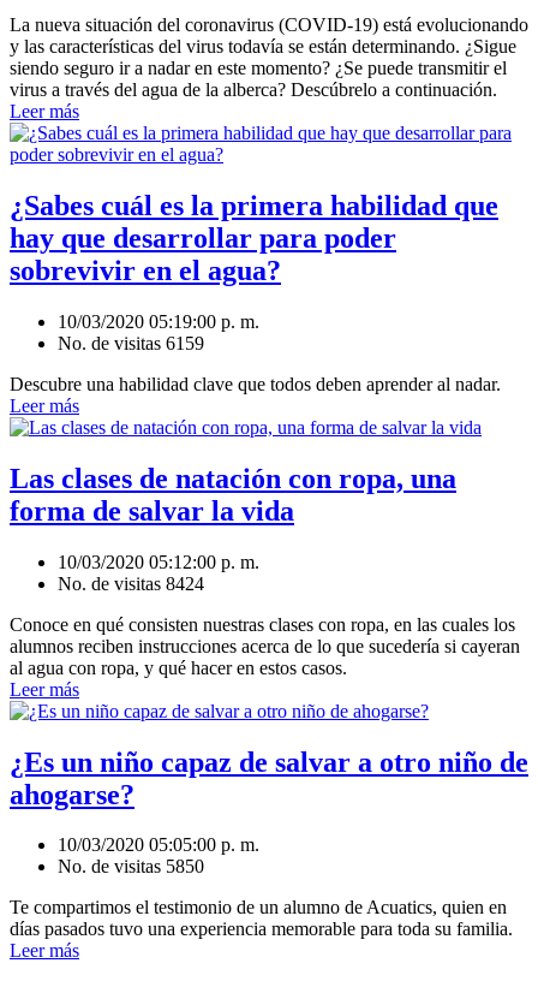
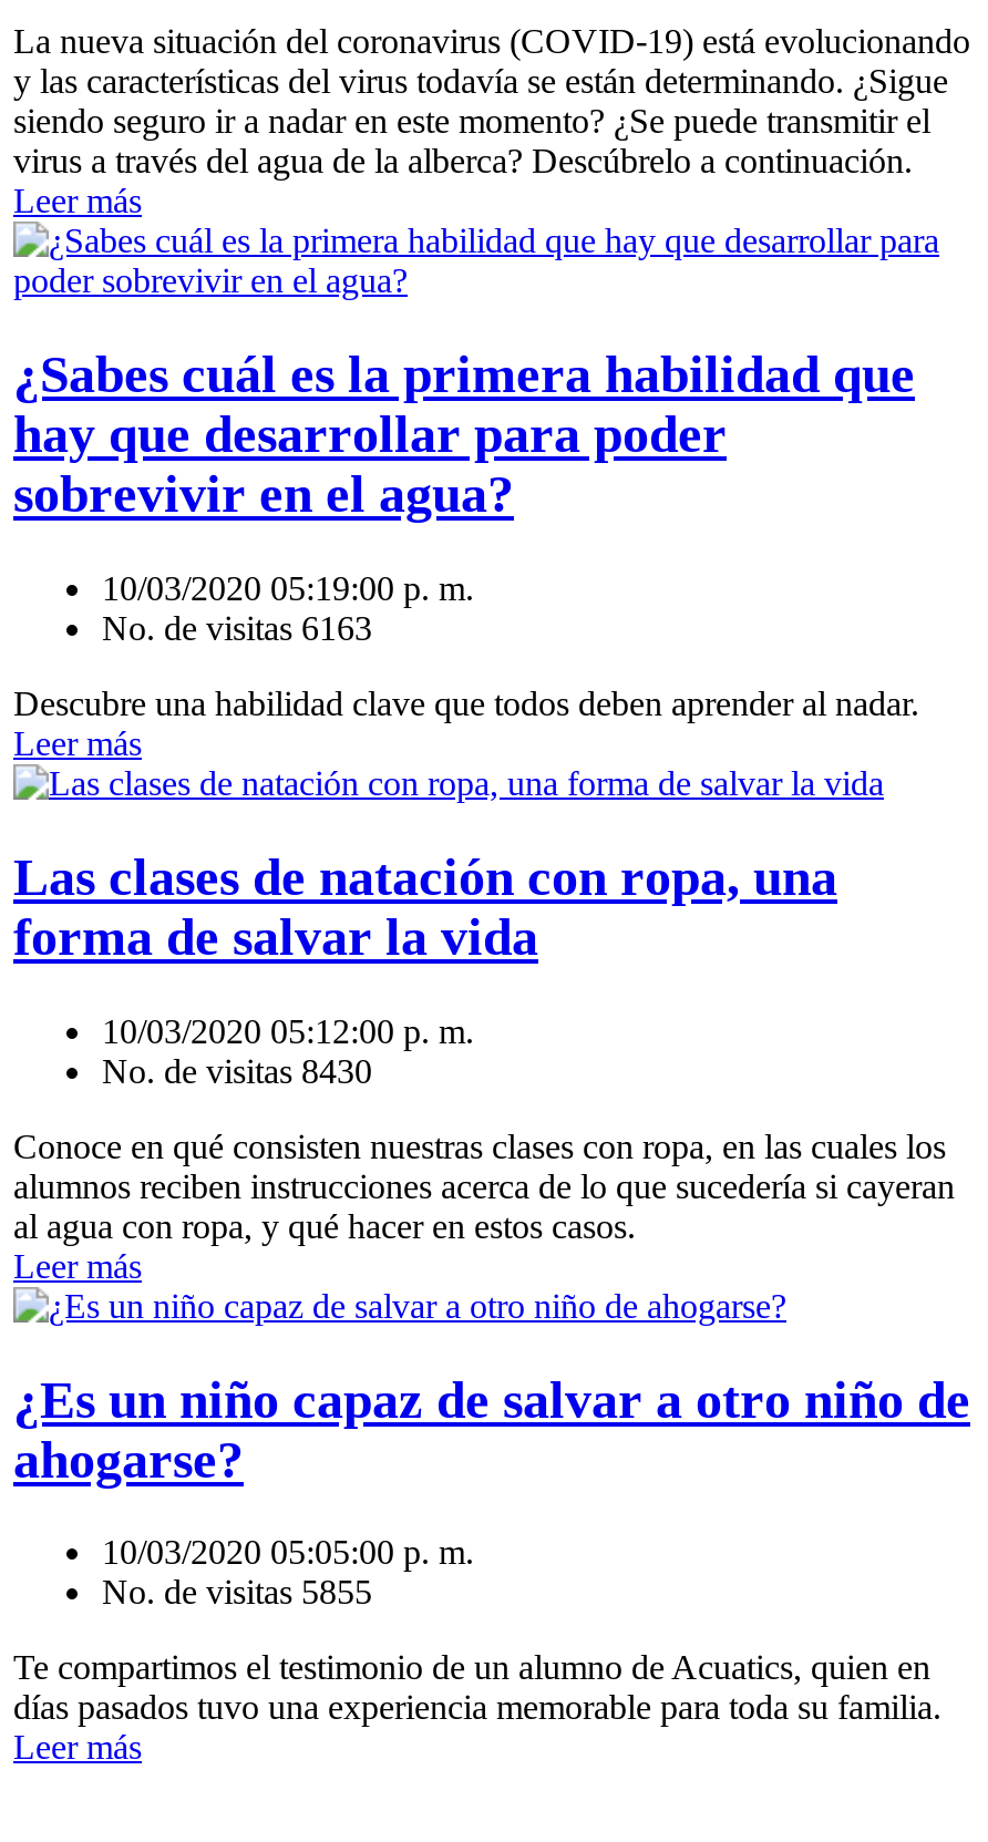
[58,333,204,353] No. de visitas 6159 -> [102,609,372,646] No. de visitas 6163
[58,573,204,593] No. de visitas 8424 -> [102,1051,372,1089] No. de visitas 8430
[58,856,204,877] No. de visitas 5850 -> [102,1574,372,1611] No. de visitas 5855

